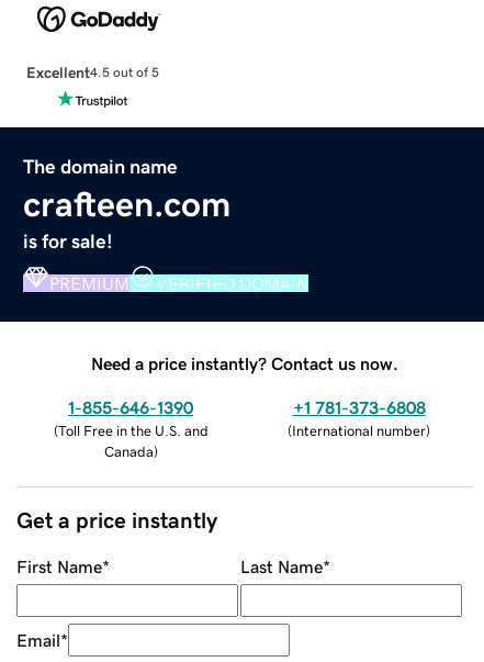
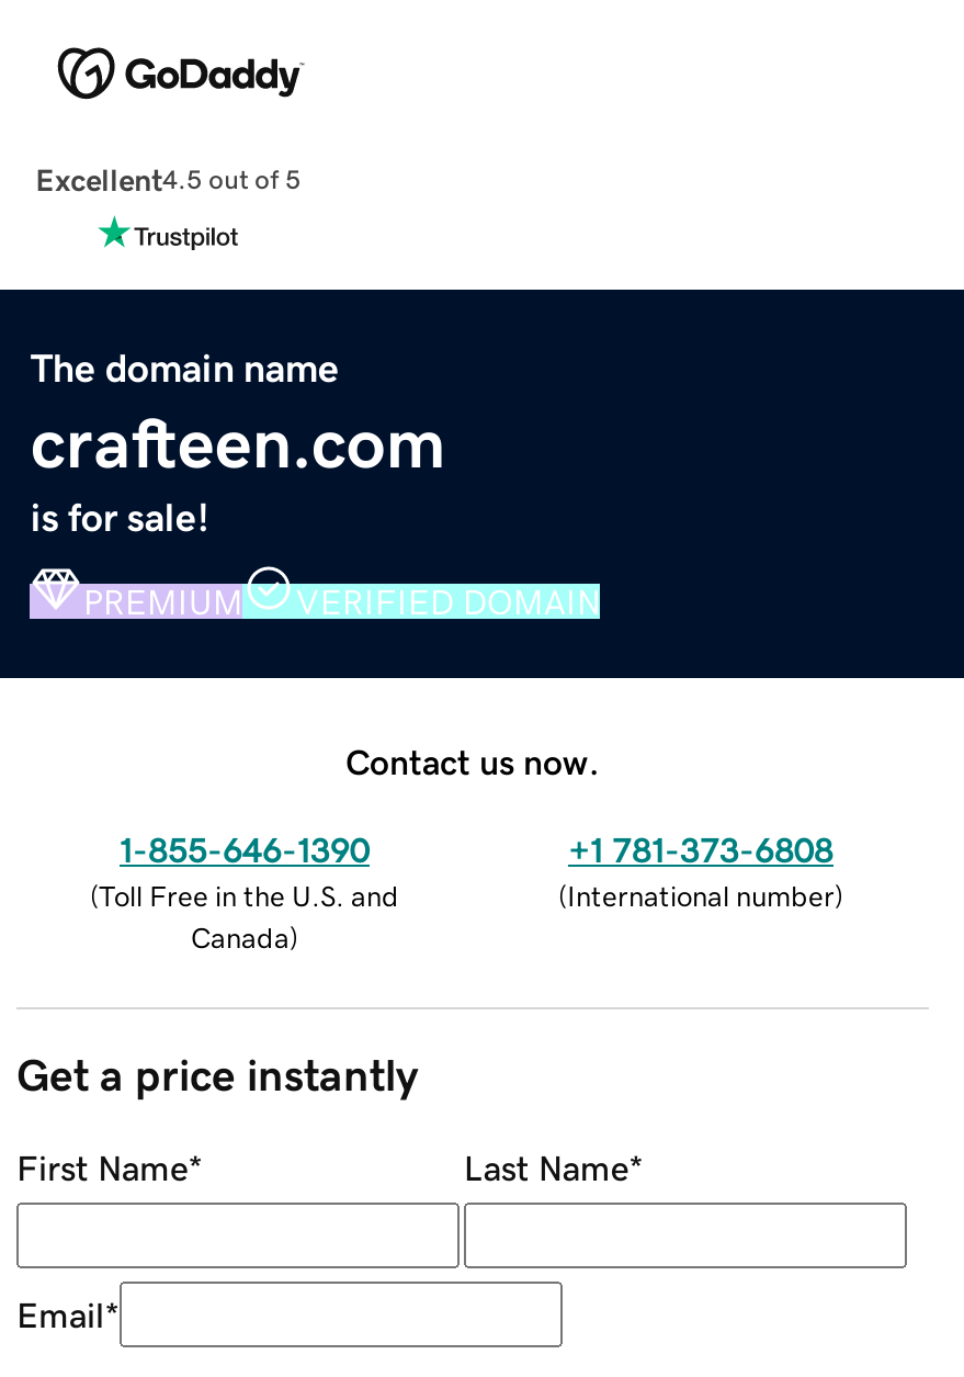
[91,354,398,372] Need a price instantly? Contact us now. -> [345,743,600,778] Contact us now.

